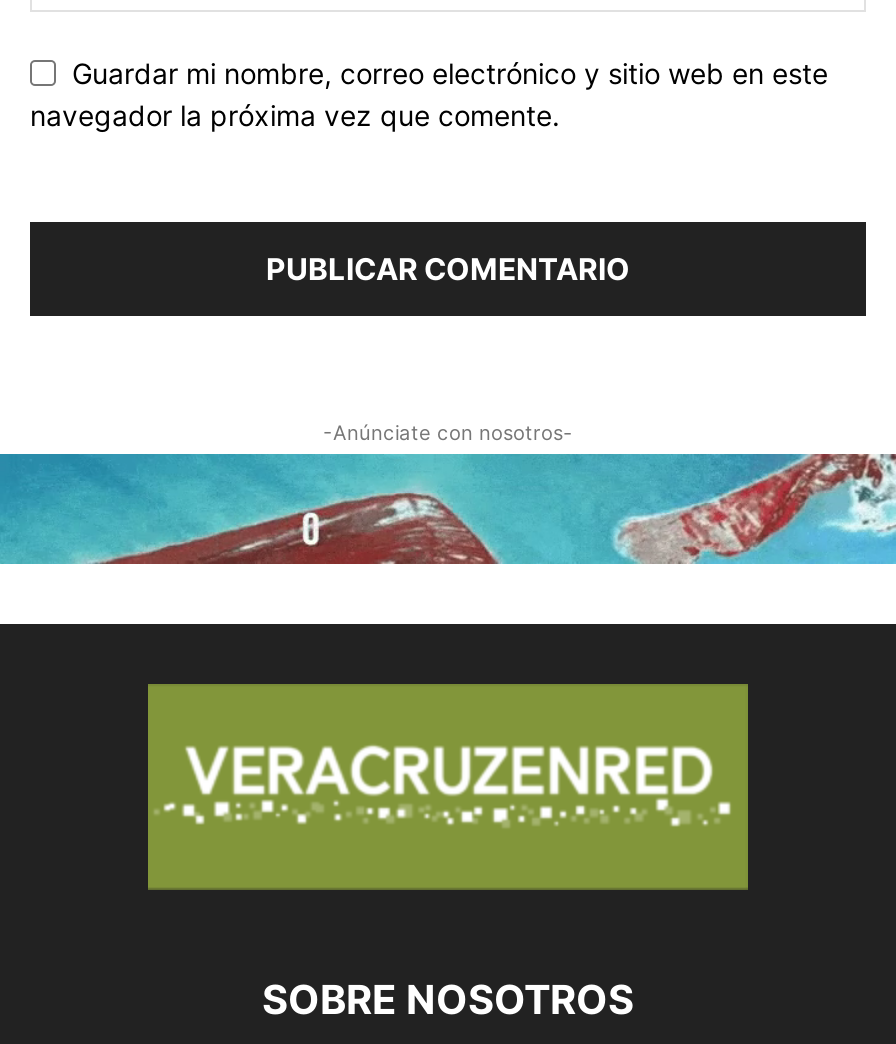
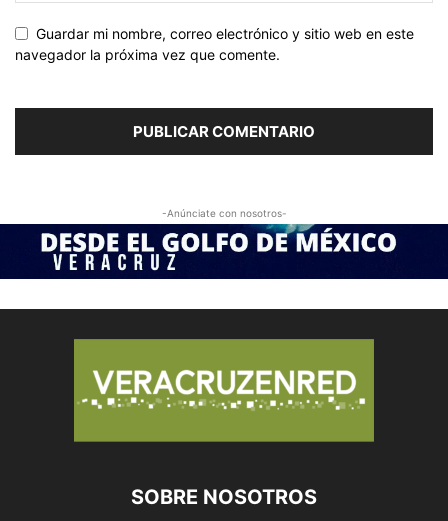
[6,452,890,566] [image] -> [3,223,445,280] [image]

